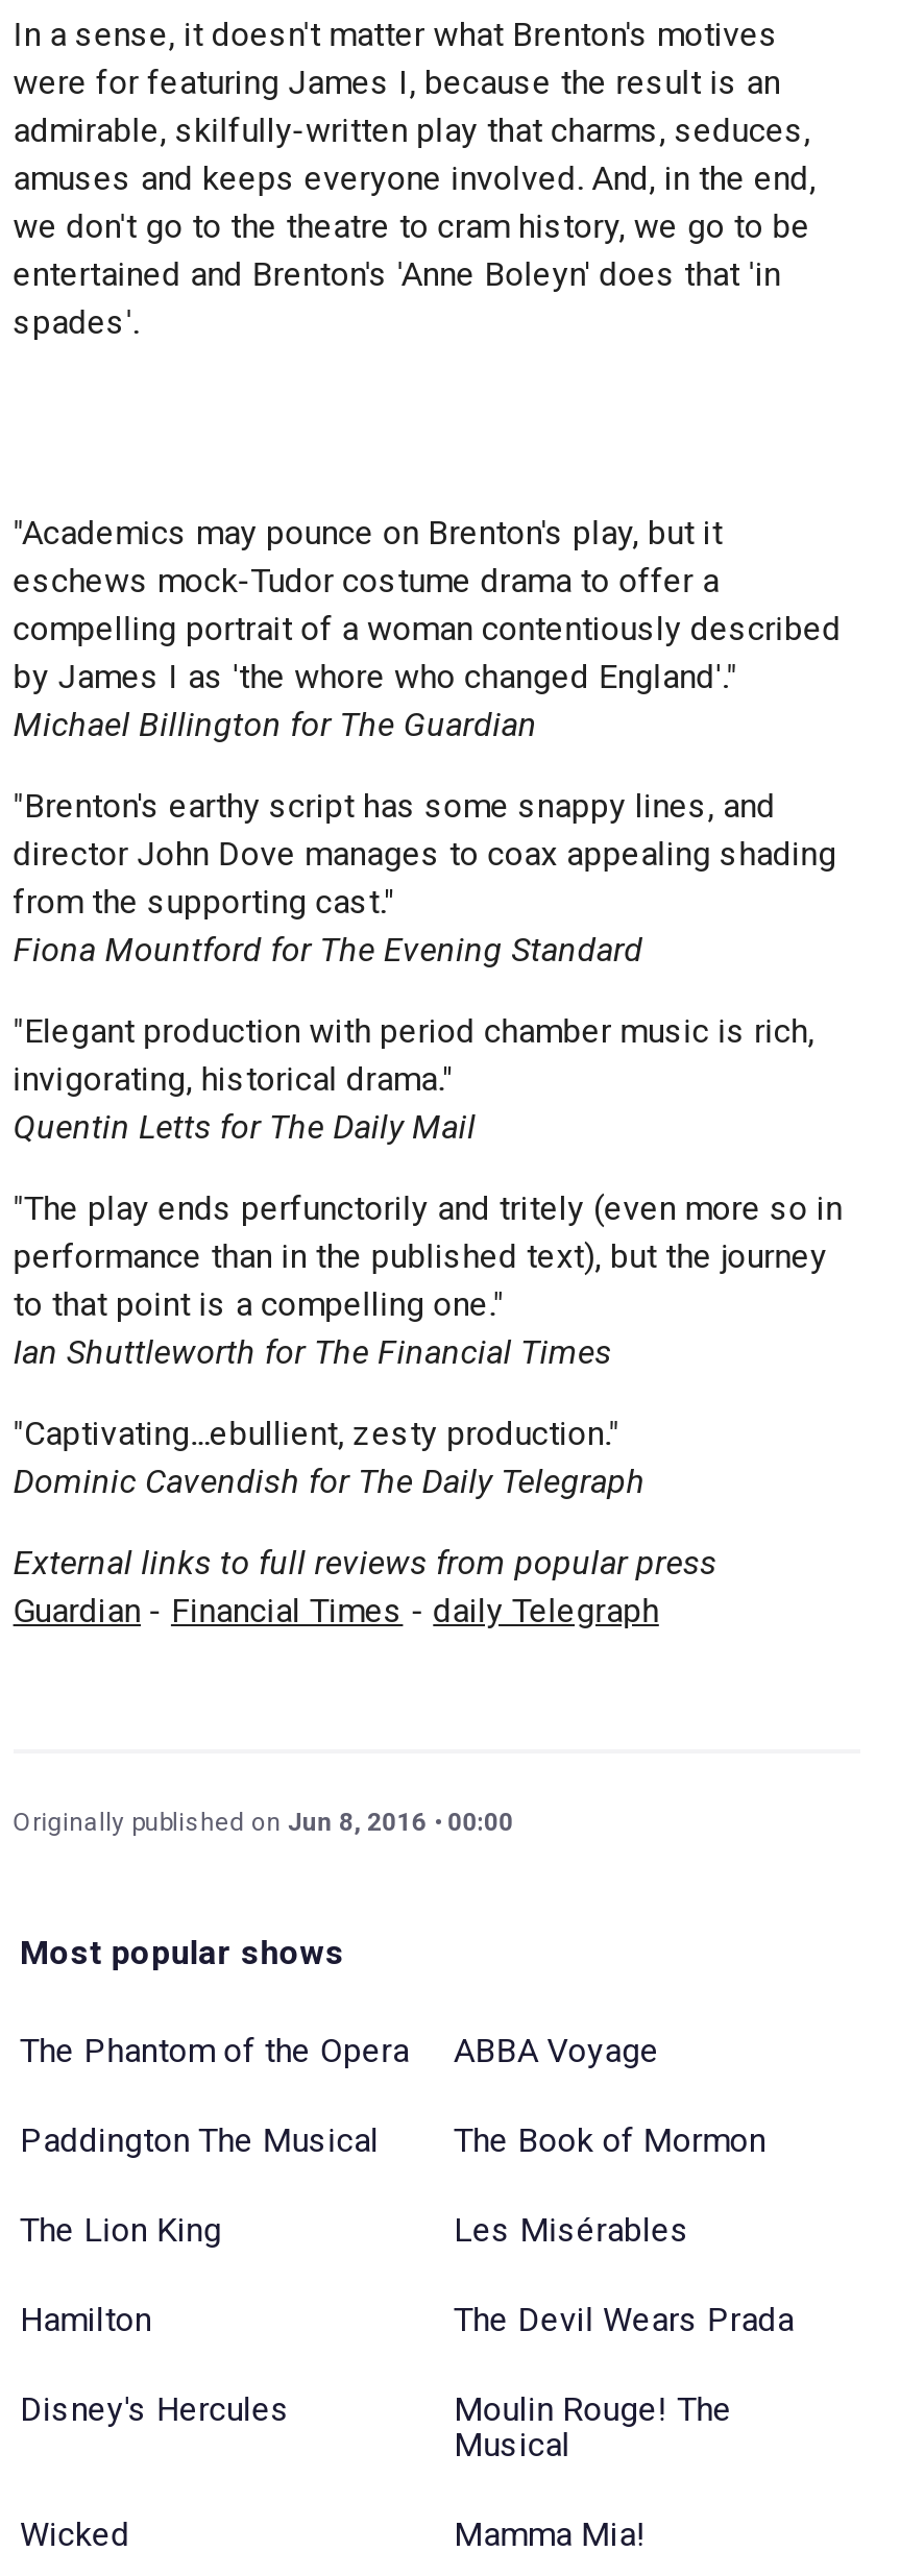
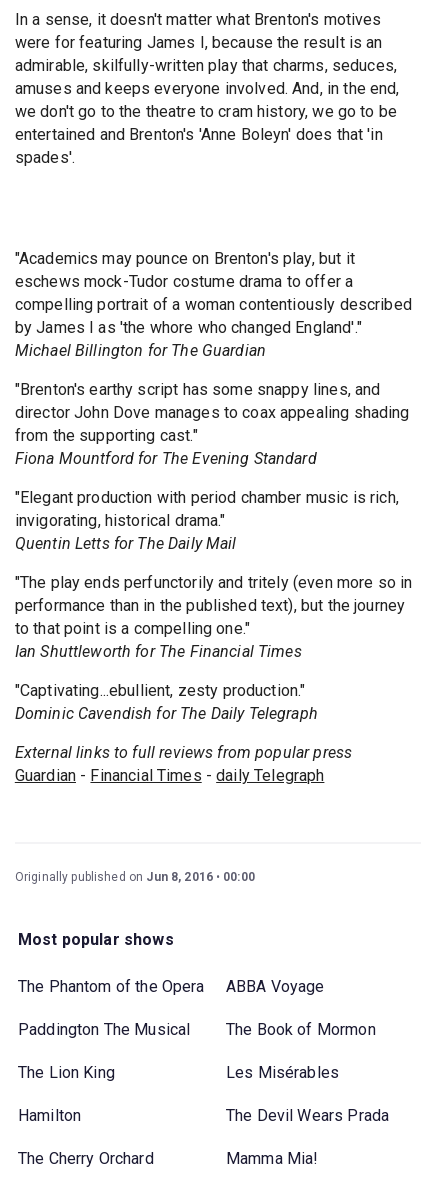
[20,2388,732,2553] Disney's Hercules | Moulin Rouge! The | Musical | Wicked -> [18,1148,154,1167] The Cherry Orchard

